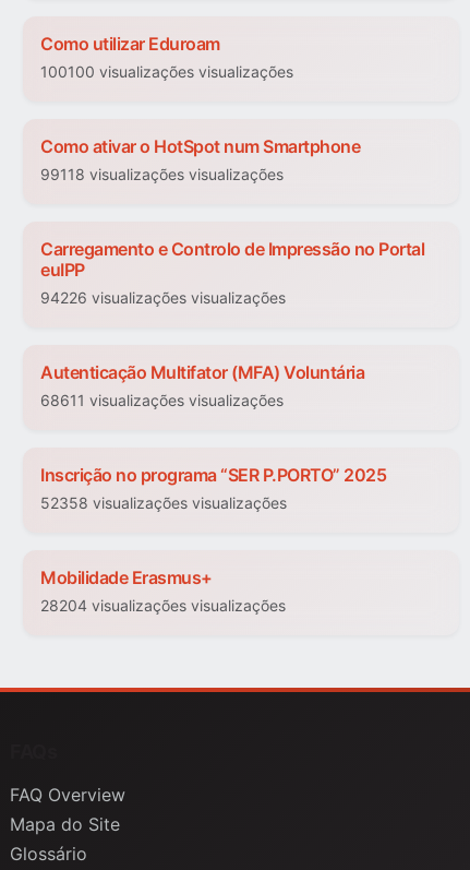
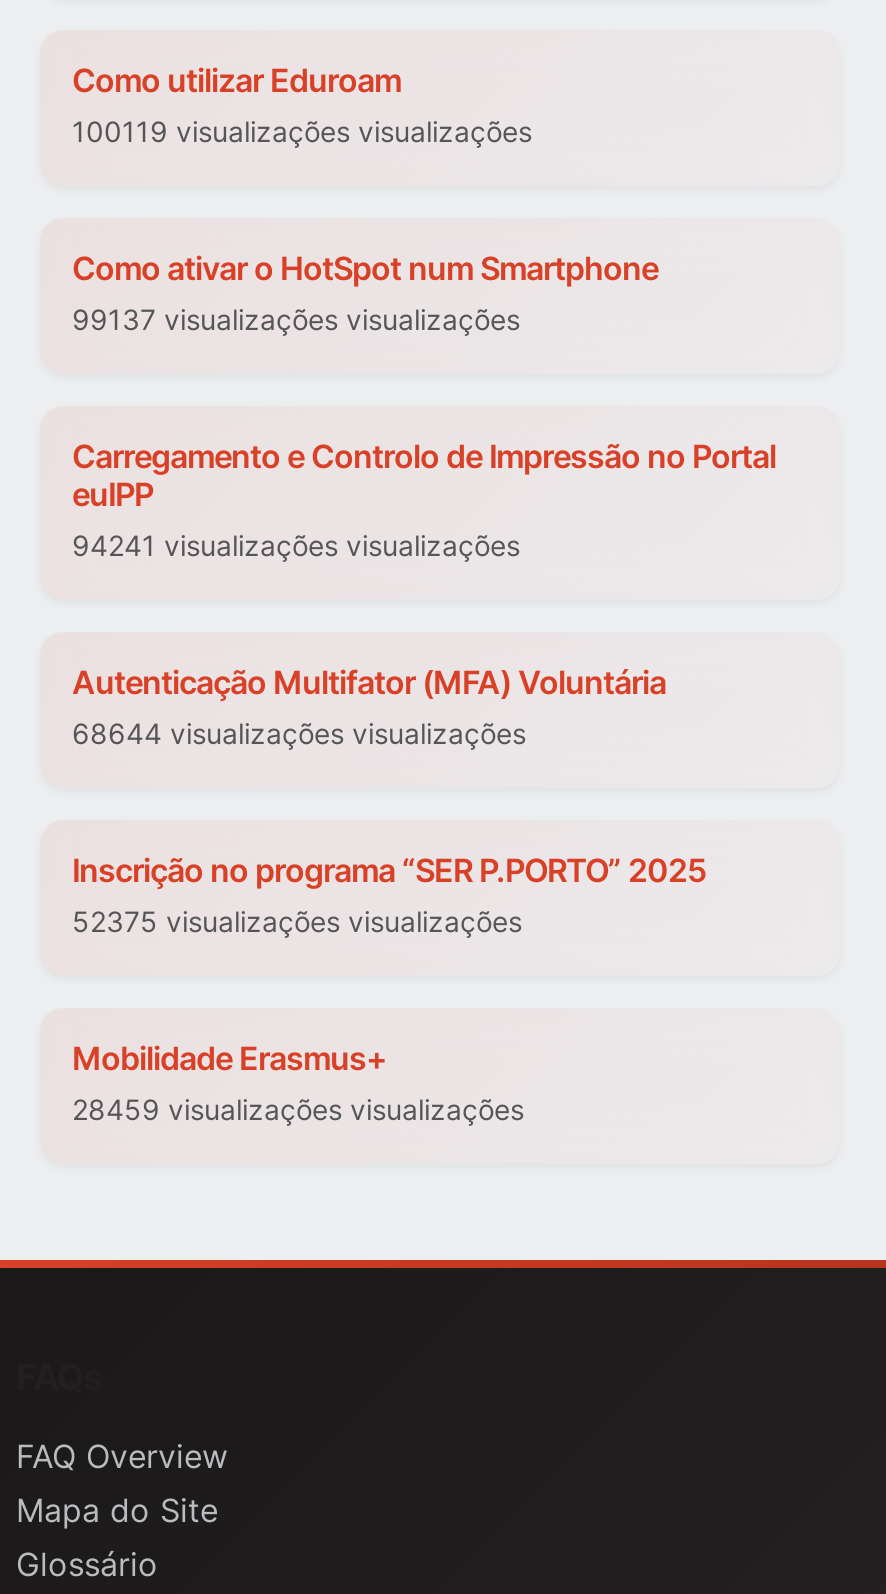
[40,63,293,81] 100100 visualizações visualizações -> [72,115,532,149] 100119 visualizações visualizações
[40,165,284,184] 99118 visualizações visualizações -> [72,303,520,337] 99137 visualizações visualizações
[40,289,286,307] 94226 visualizações visualizações -> [72,529,520,563] 94241 visualizações visualizações
[40,391,284,410] 68611 visualizações visualizações -> [72,717,526,751] 68644 visualizações visualizações
[40,494,287,513] 52358 visualizações visualizações -> [72,905,522,939] 52375 visualizações visualizações
[40,597,286,615] 28204 visualizações visualizações -> [72,1093,524,1127] 28459 visualizações visualizações

